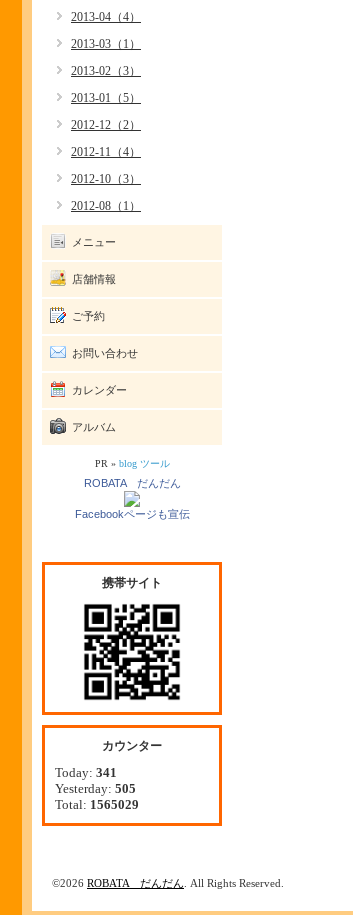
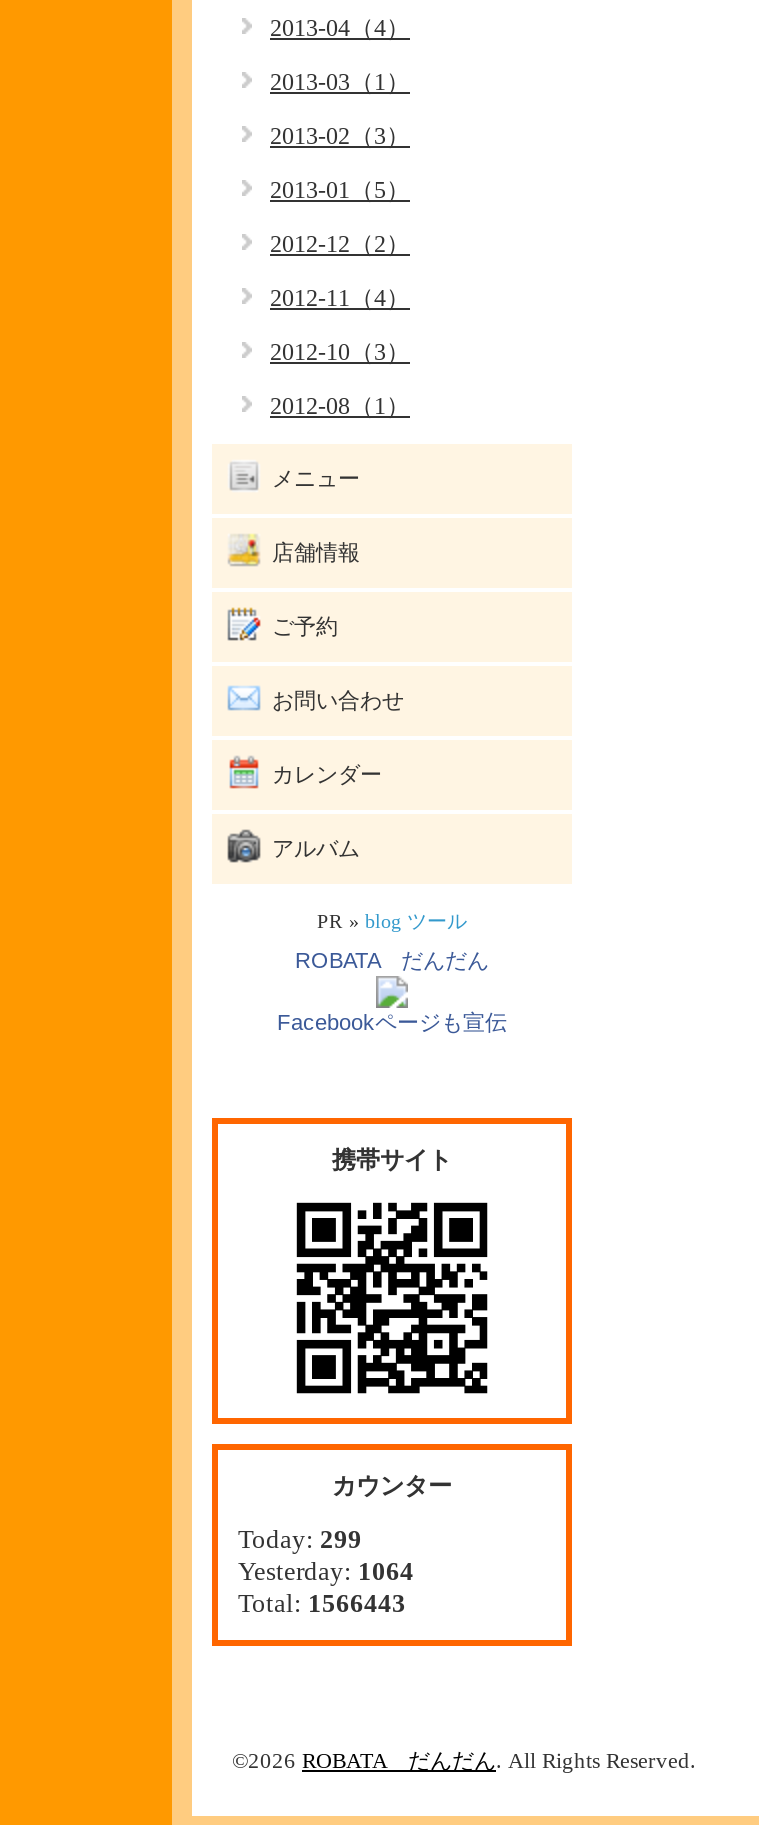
[55,765,117,780] Today: 341 -> [238,1524,362,1554] Today: 299
[55,781,136,796] Yesterday: 505 -> [238,1556,414,1586] Yesterday: 1064
[55,797,139,812] Total: 1565029 -> [238,1588,406,1618] Total: 1566443

